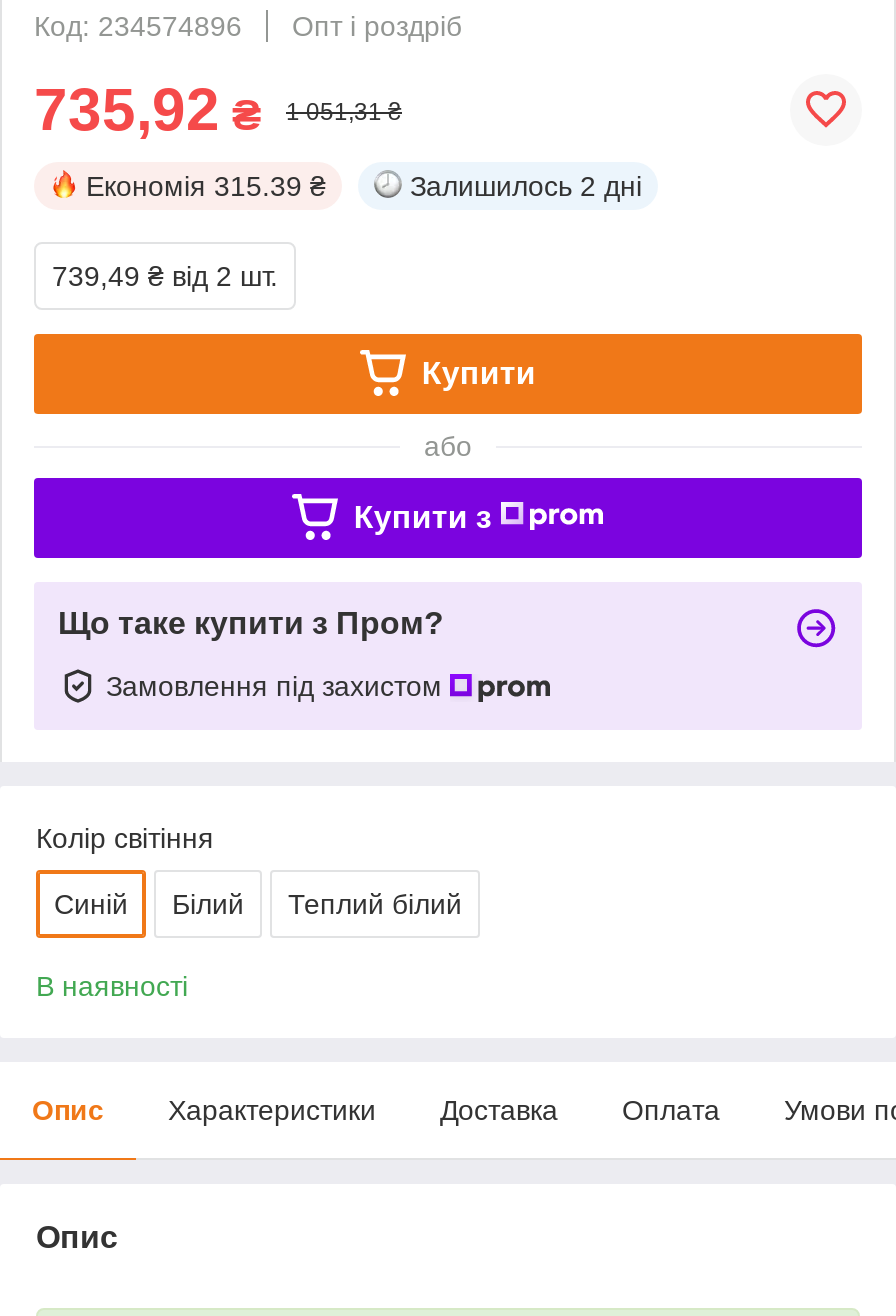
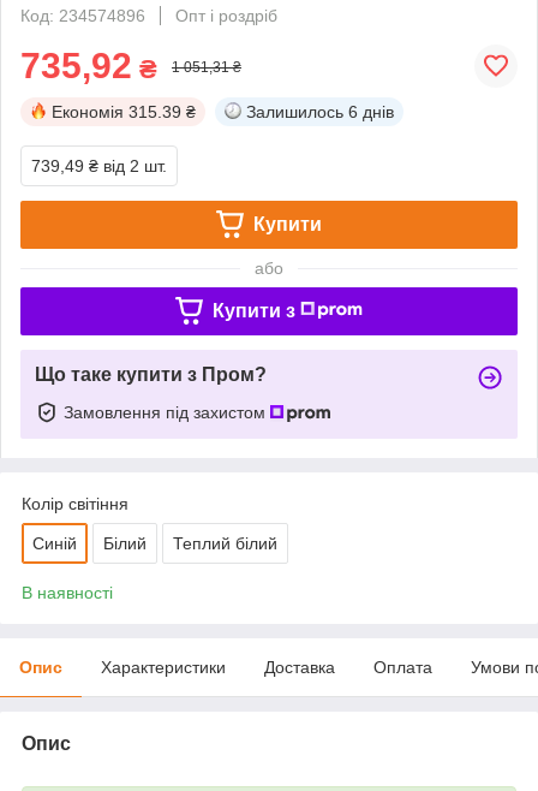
[410,170,642,202] Залишилось 2 дні -> [246,102,394,121] Залишилось 6 днів

